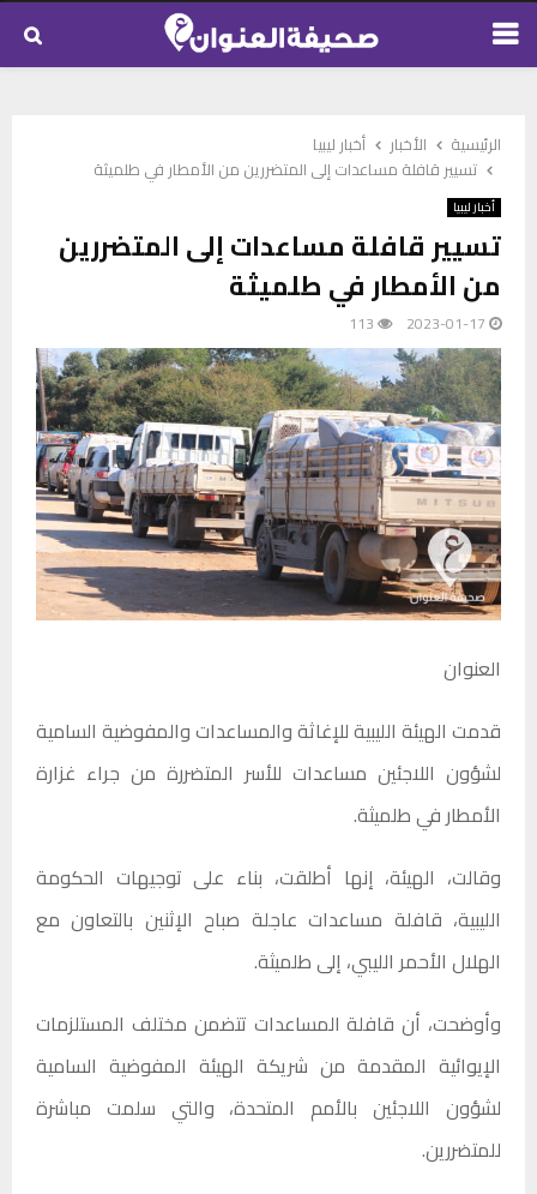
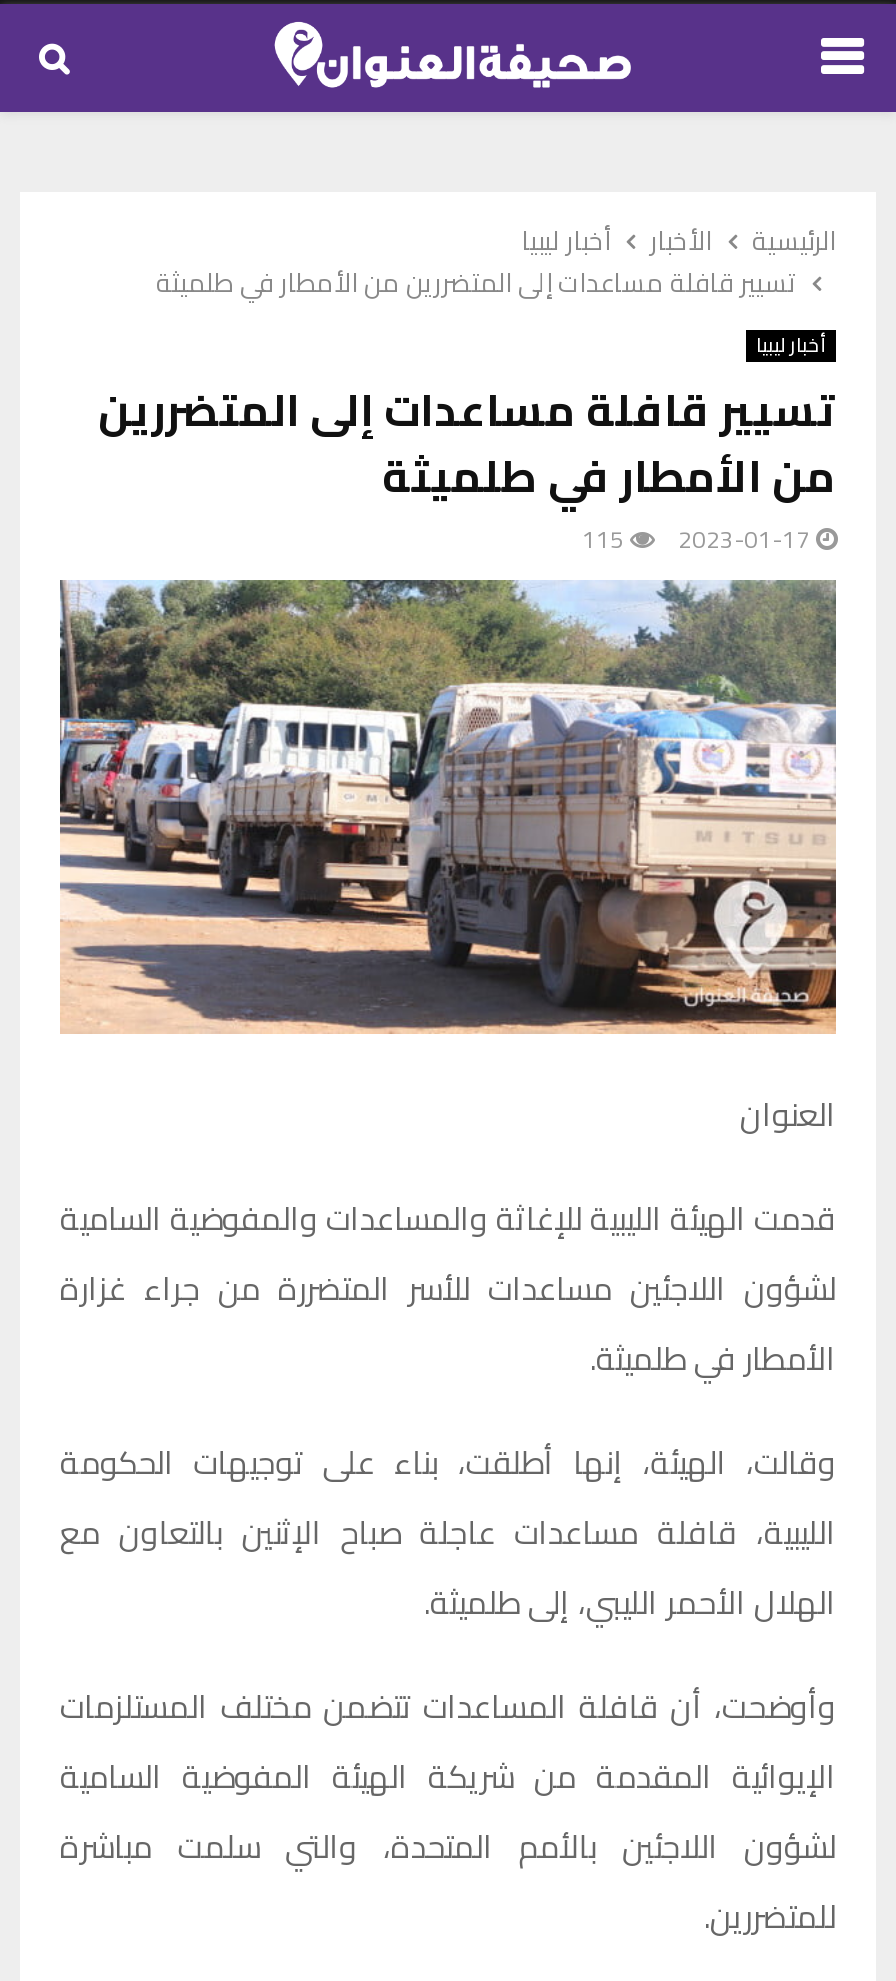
[349,310,485,337] 113 2023-01-17 -> [582,516,810,562] 115 2023-01-17

